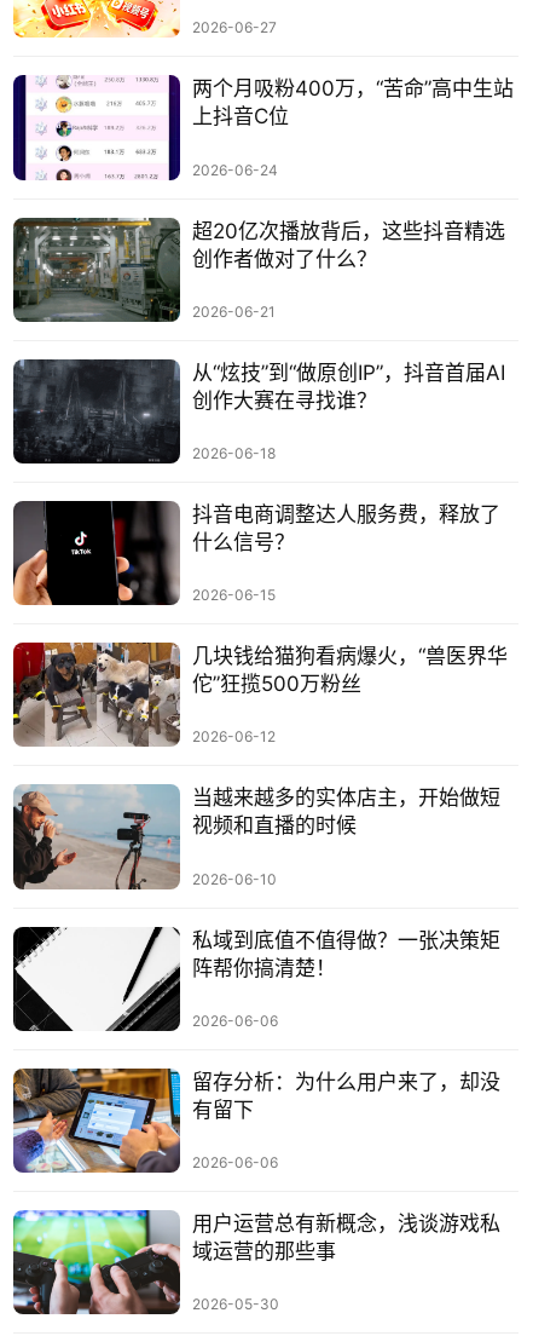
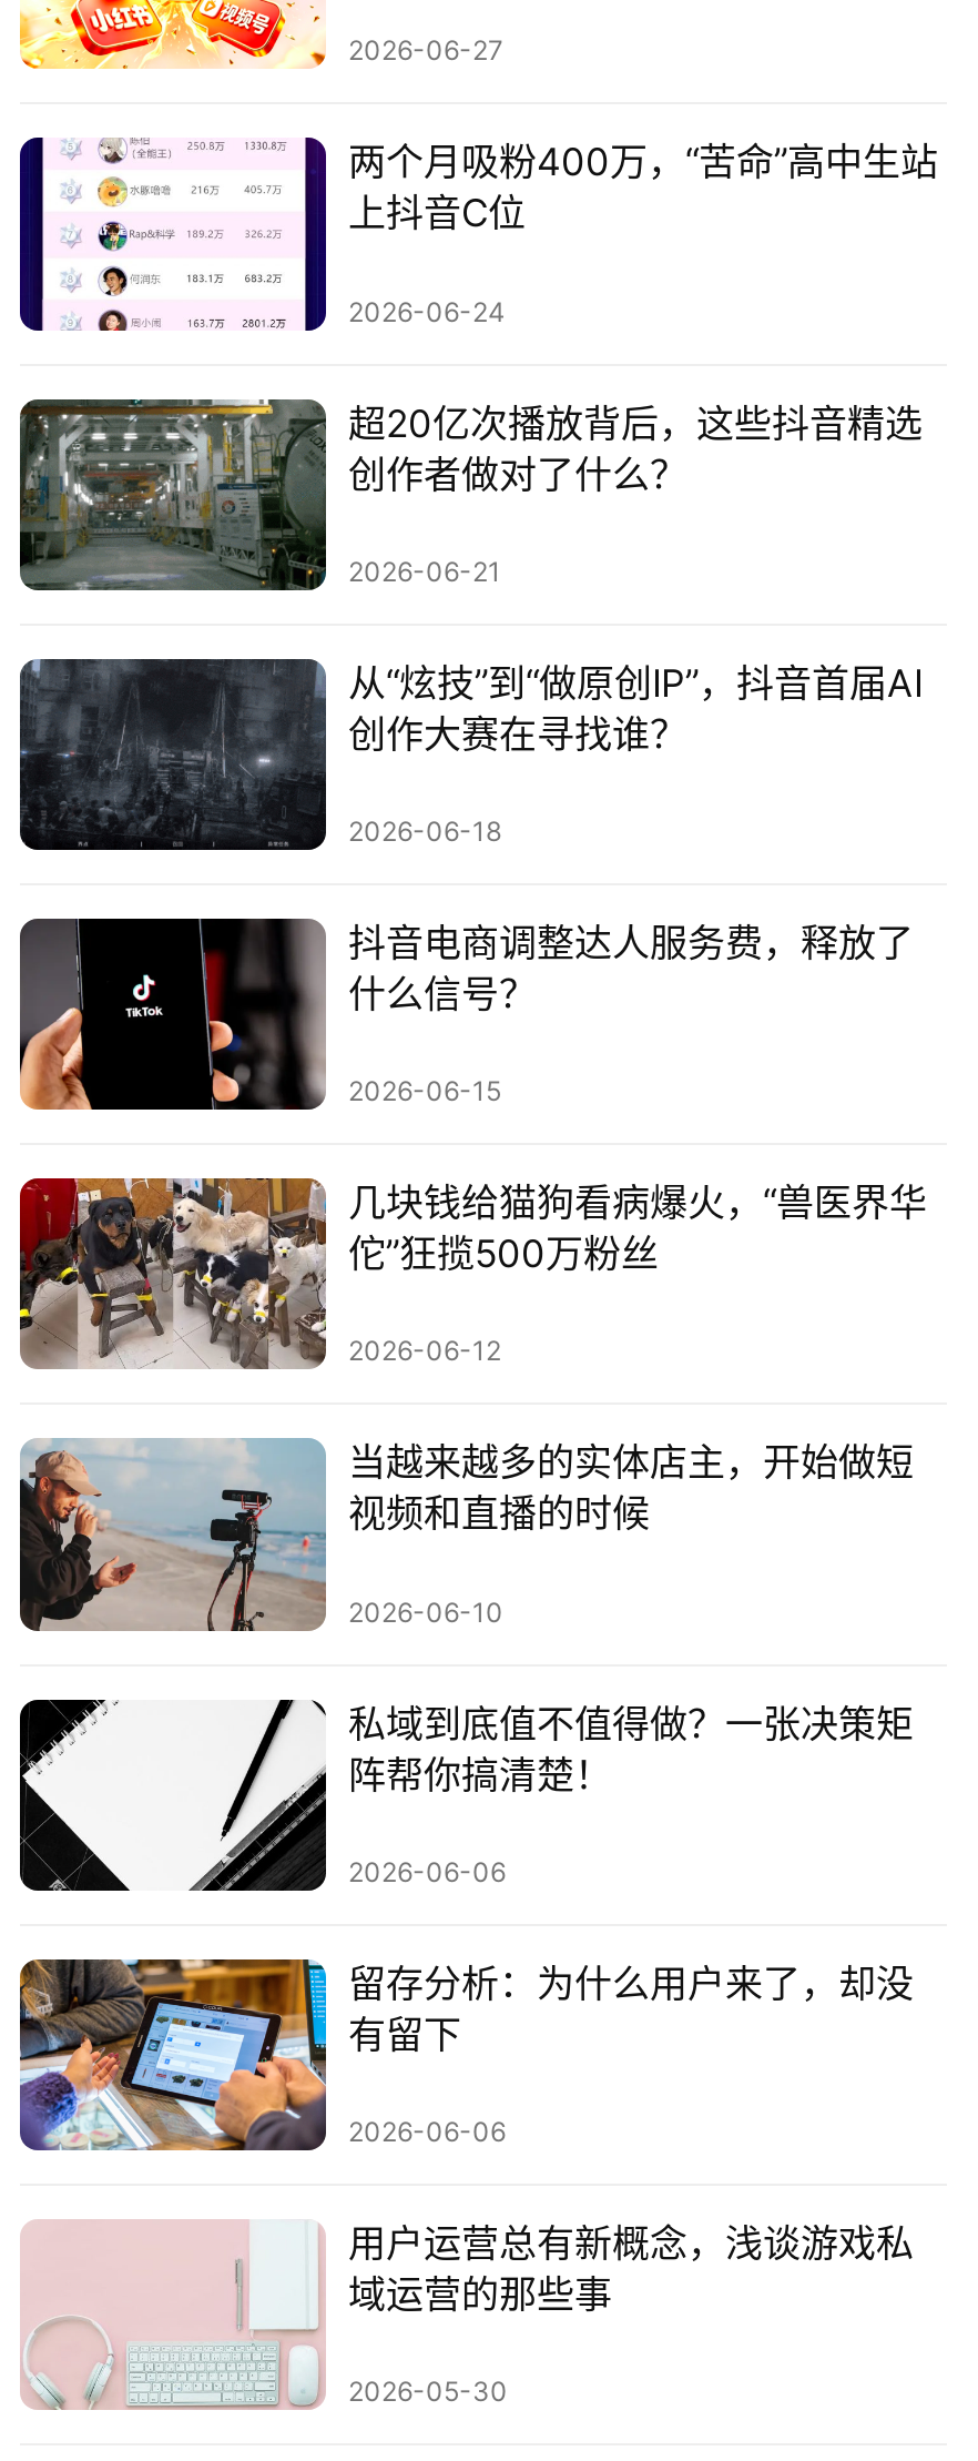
[12,1209,181,1315] [image] -> [20,2219,326,2410] [image]

